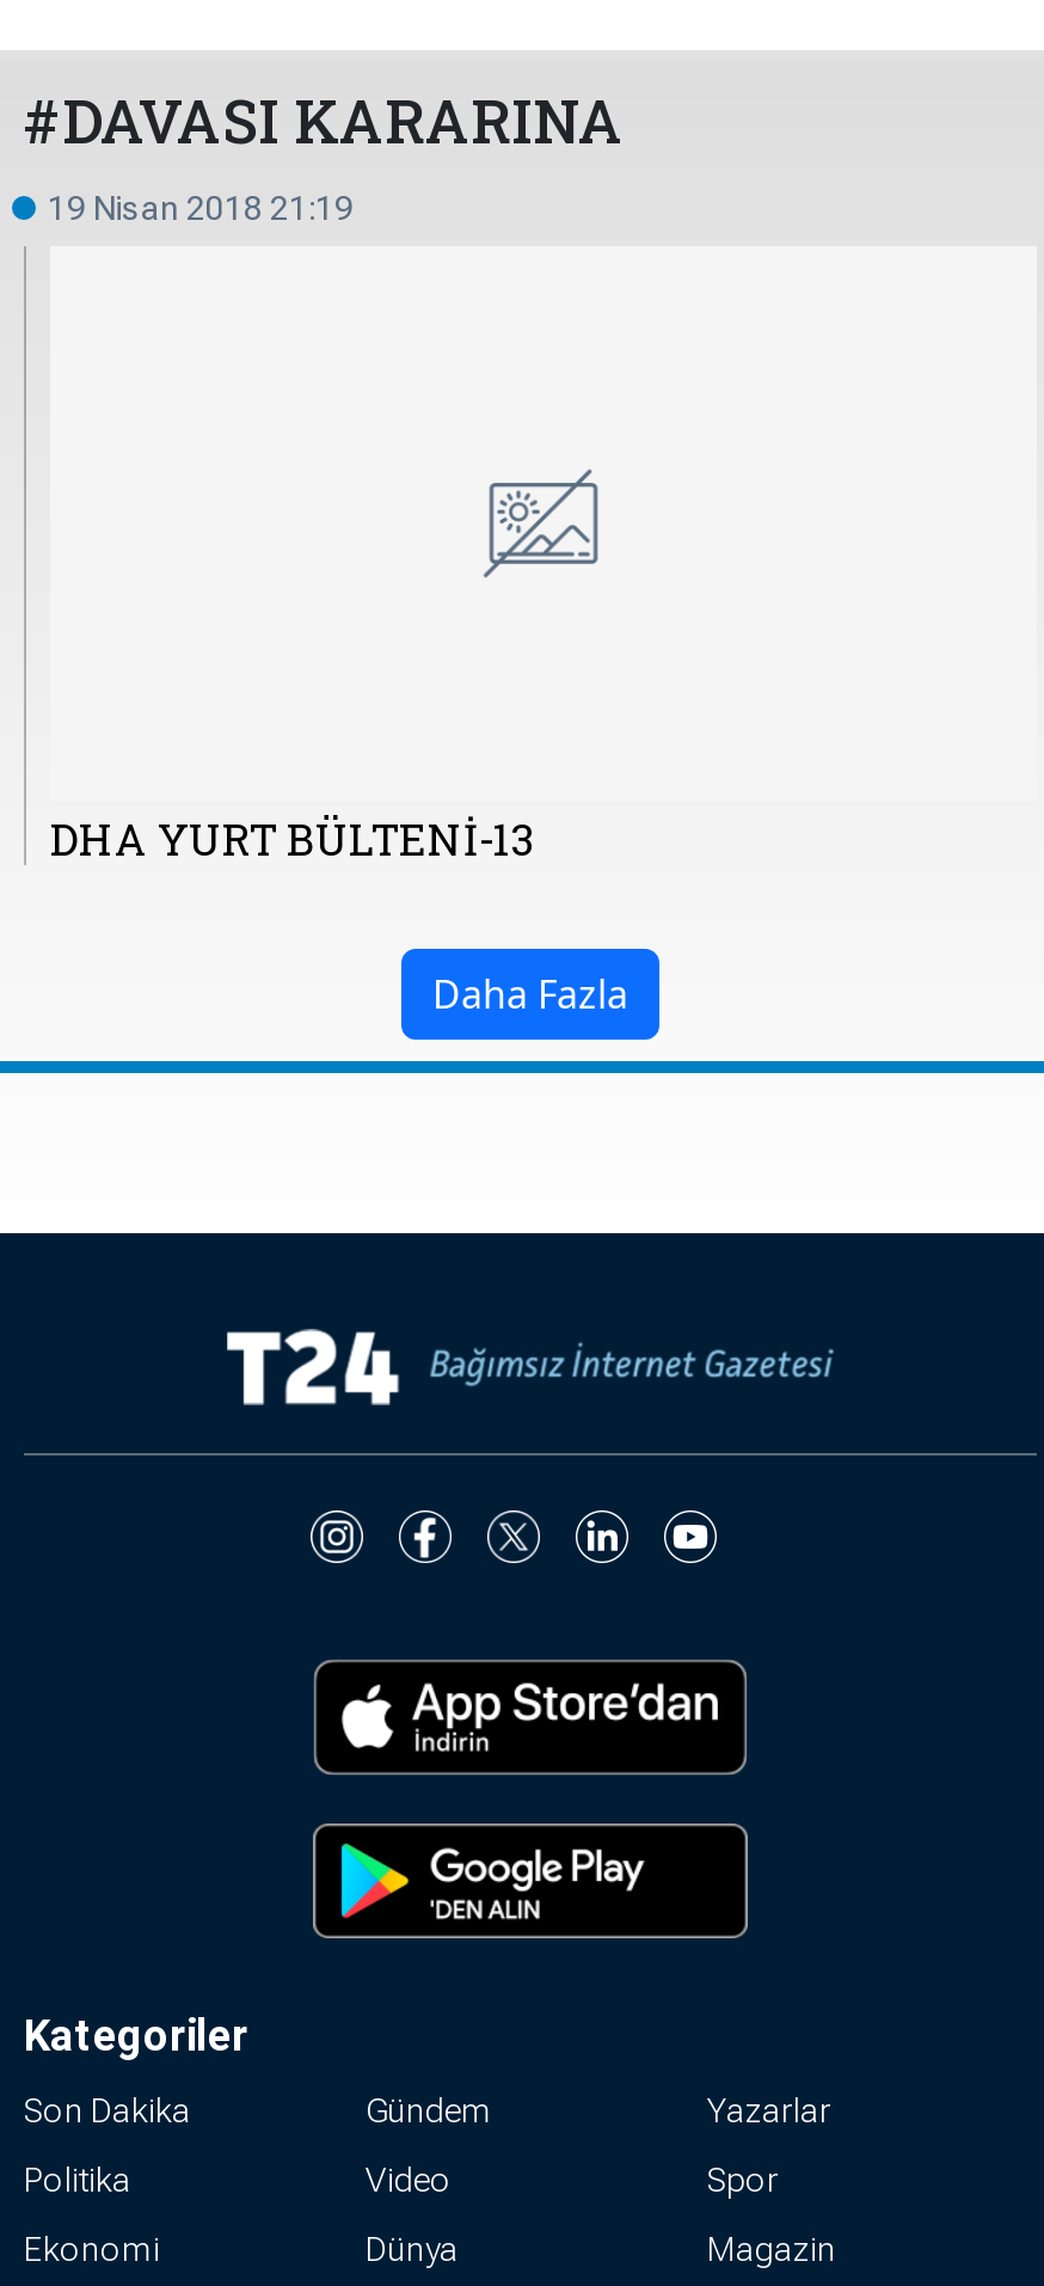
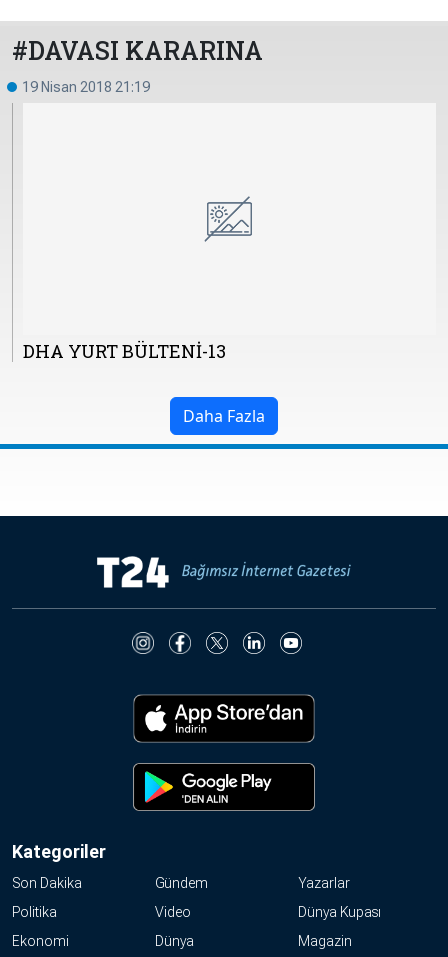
[707,2160,779,2198] Spor -> [298,904,381,920] Dünya Kupası

